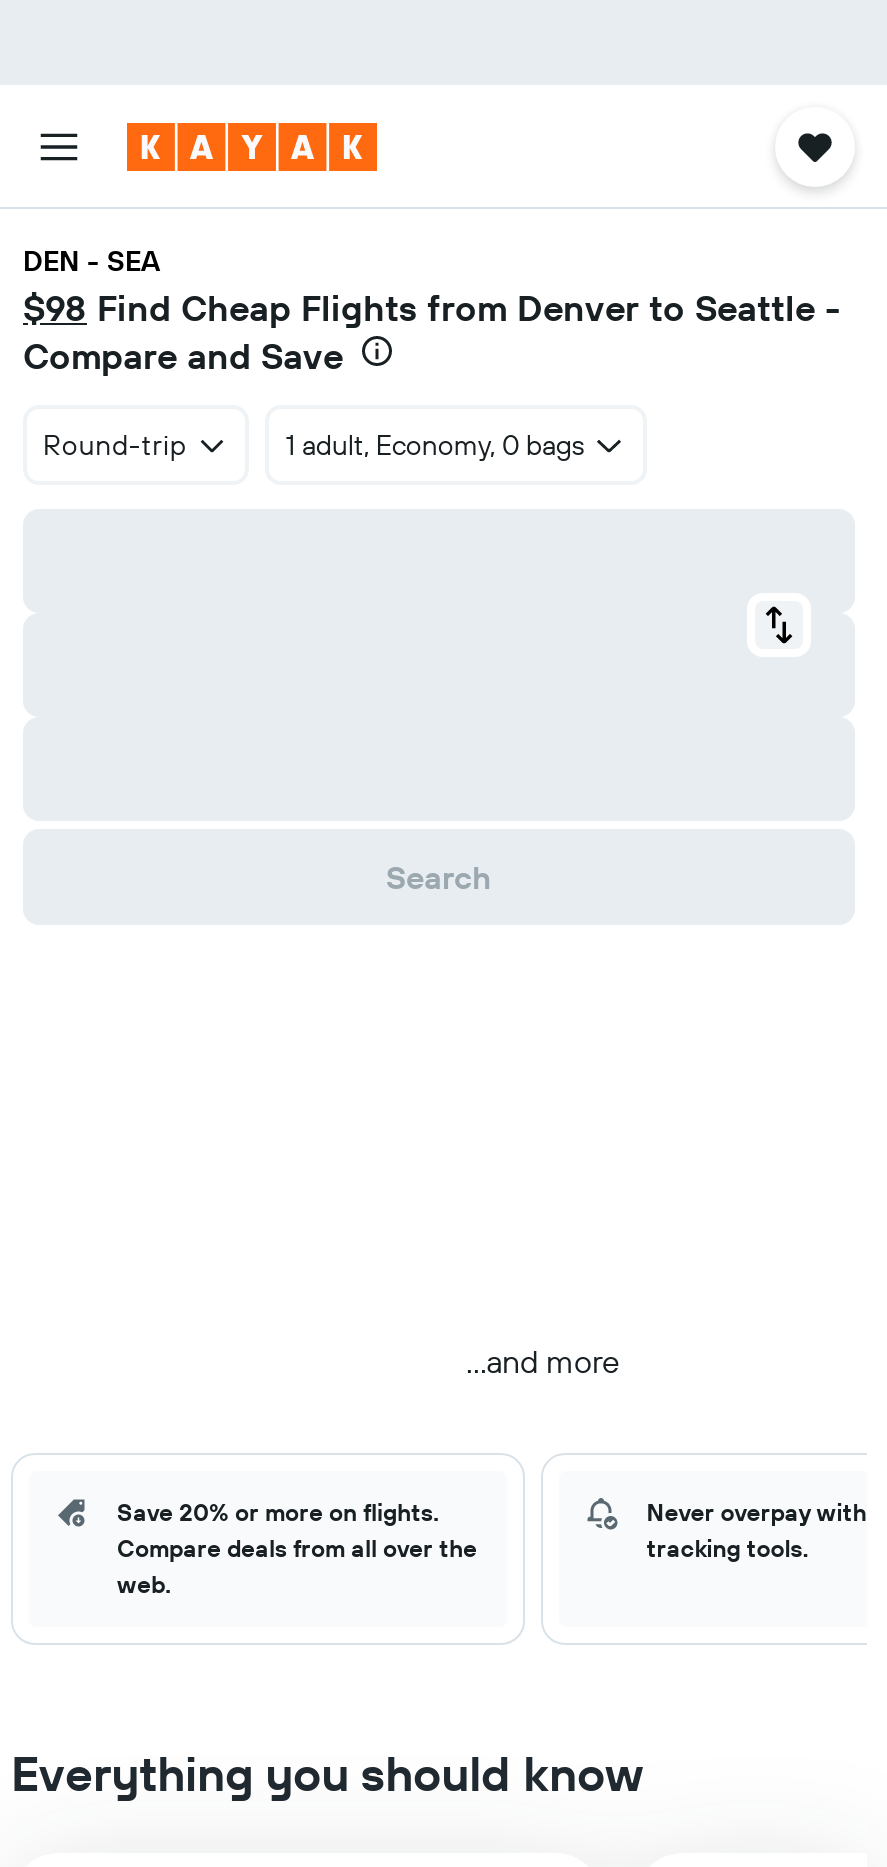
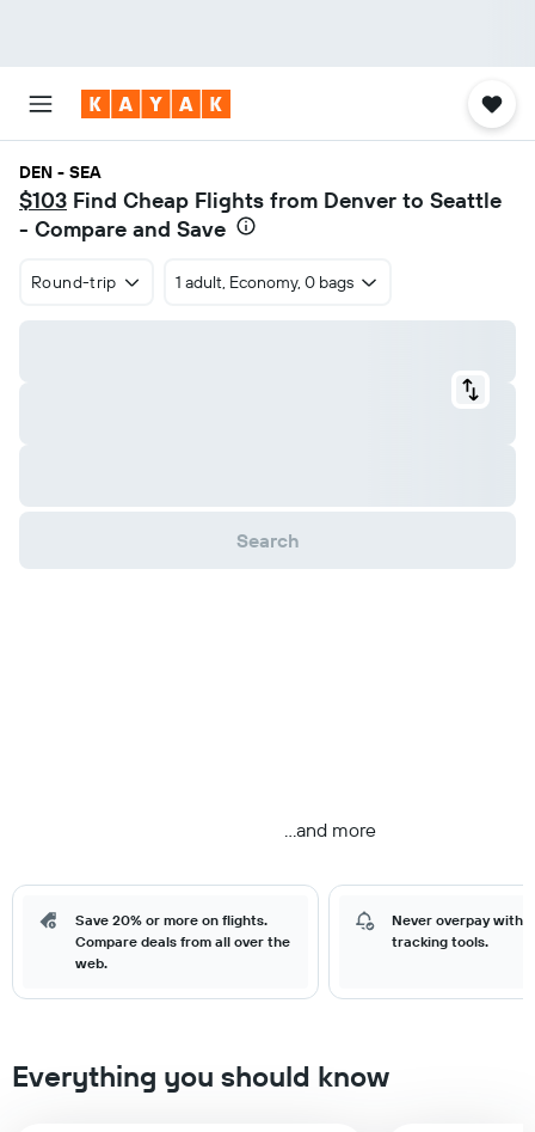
[23,285,841,379] $98 Find Cheap Flights from Denver to Seattle - | Compare and Save -> [19,186,502,243] $103 Find Cheap Flights from Denver to Seattle | - Compare and Save

